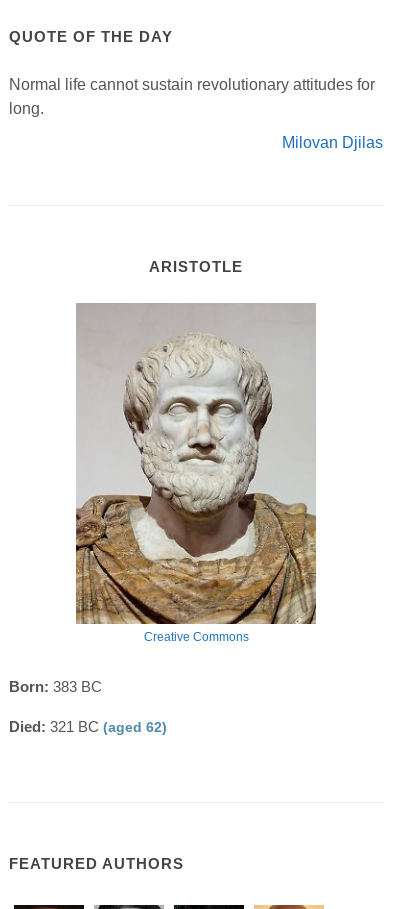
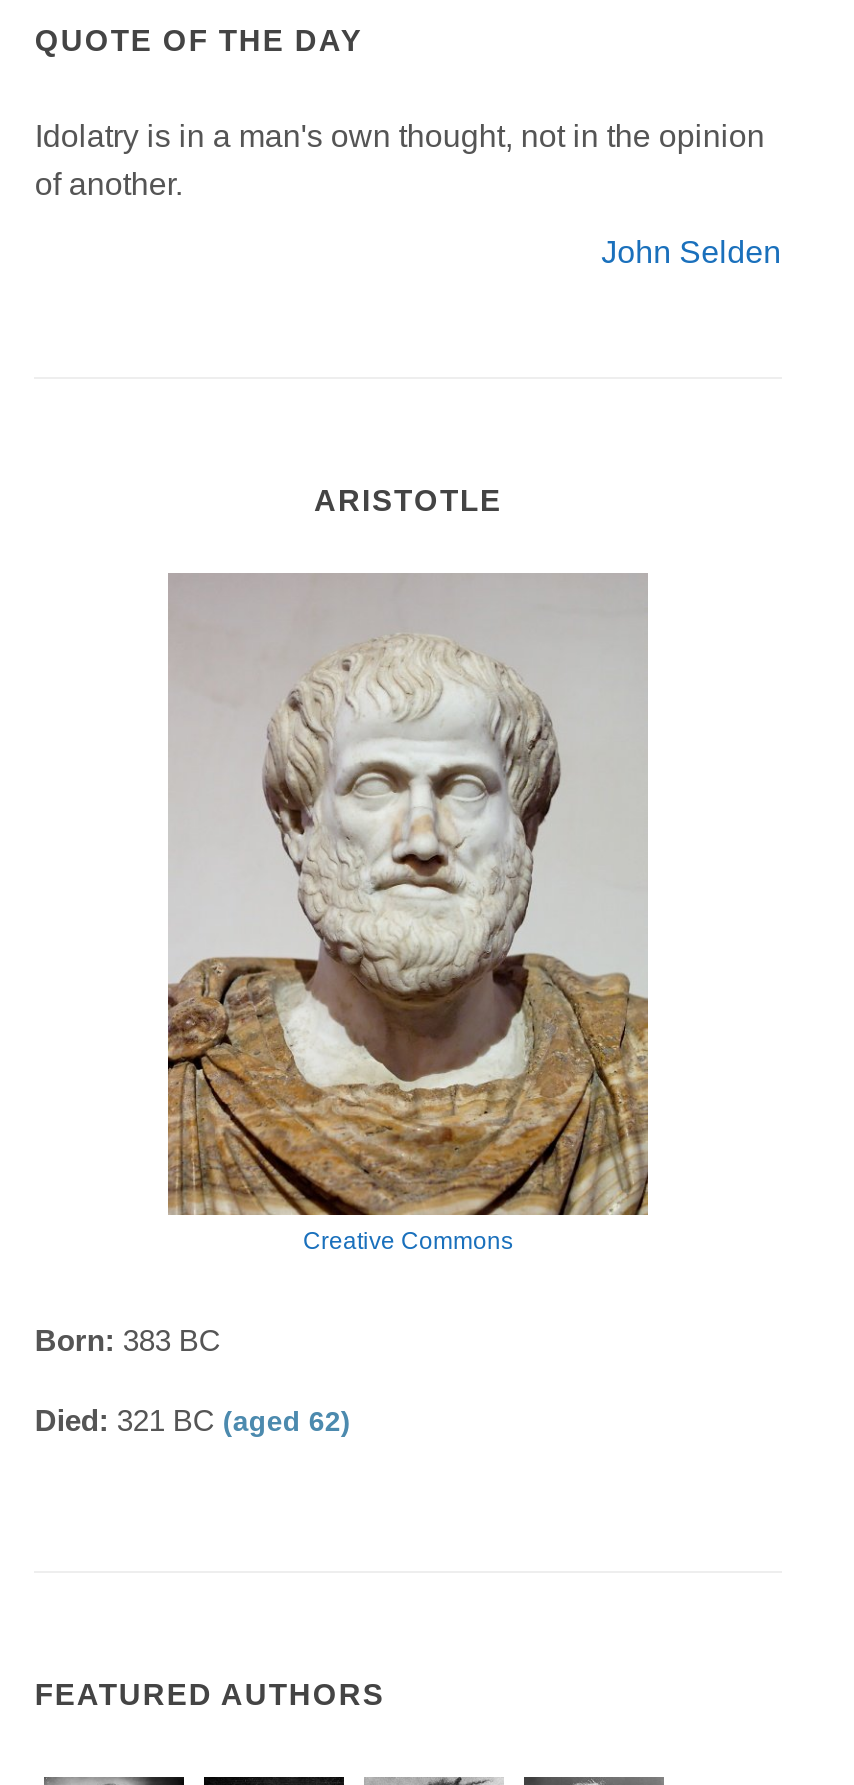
[9,76,375,117] Normal life cannot sustain revolutionary attitudes for | long. -> [35,118,765,200] Idolatry is in a man's own thought, not in the opinion | of another.
[282,134,383,151] Milovan Djilas -> [601,234,781,268] John Selden

